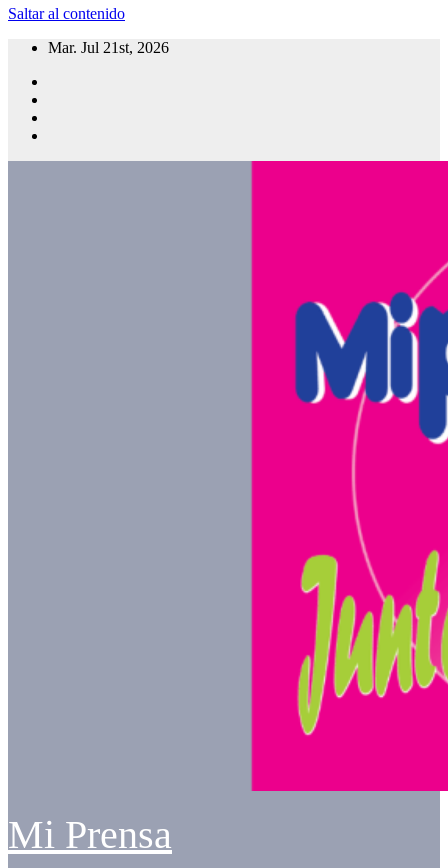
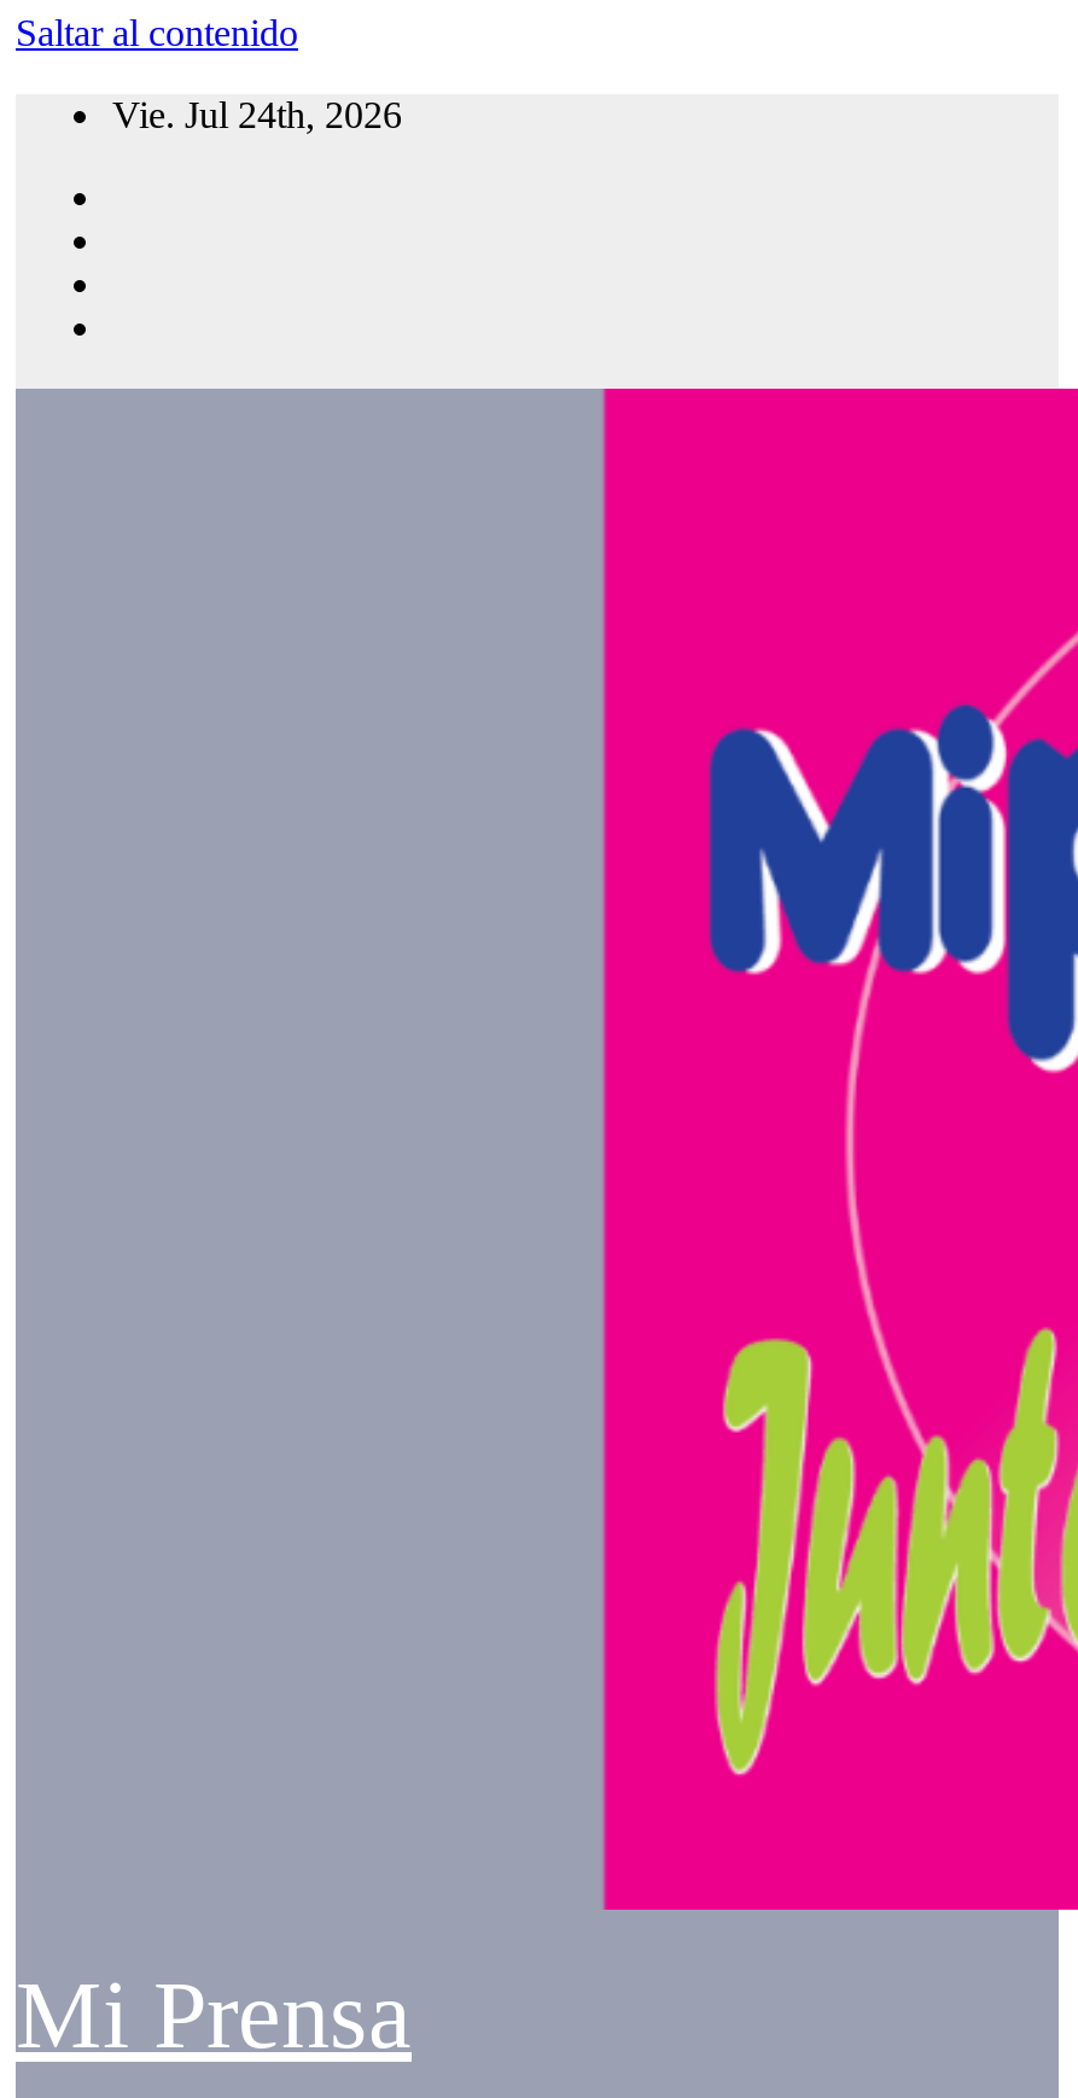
[48,39,169,56] Mar. Jul 21st, 2026 -> [112,94,402,135] Vie. Jul 24th, 2026

